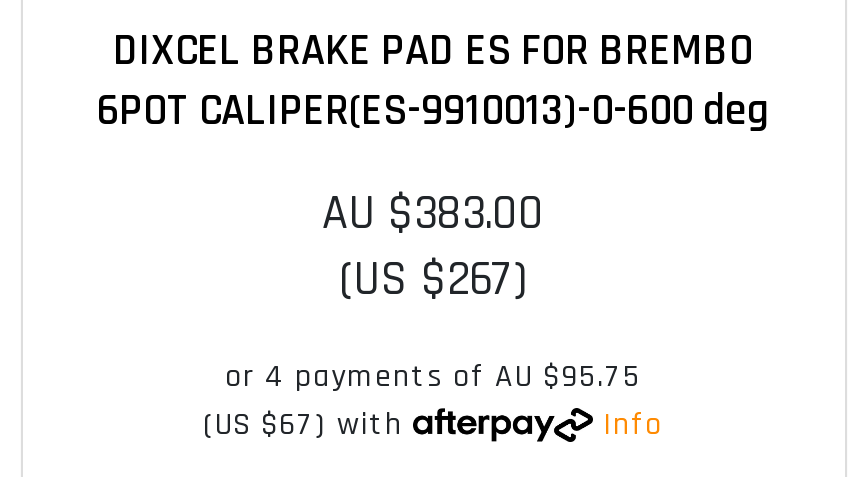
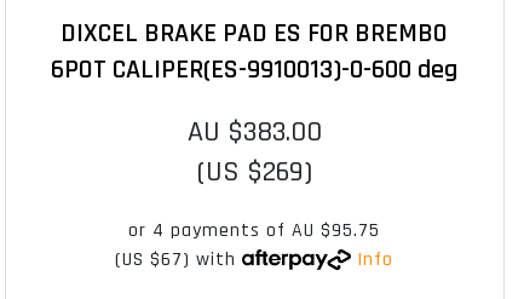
[339,249,527,309] (US $267) -> [197,153,312,189] (US $269)

